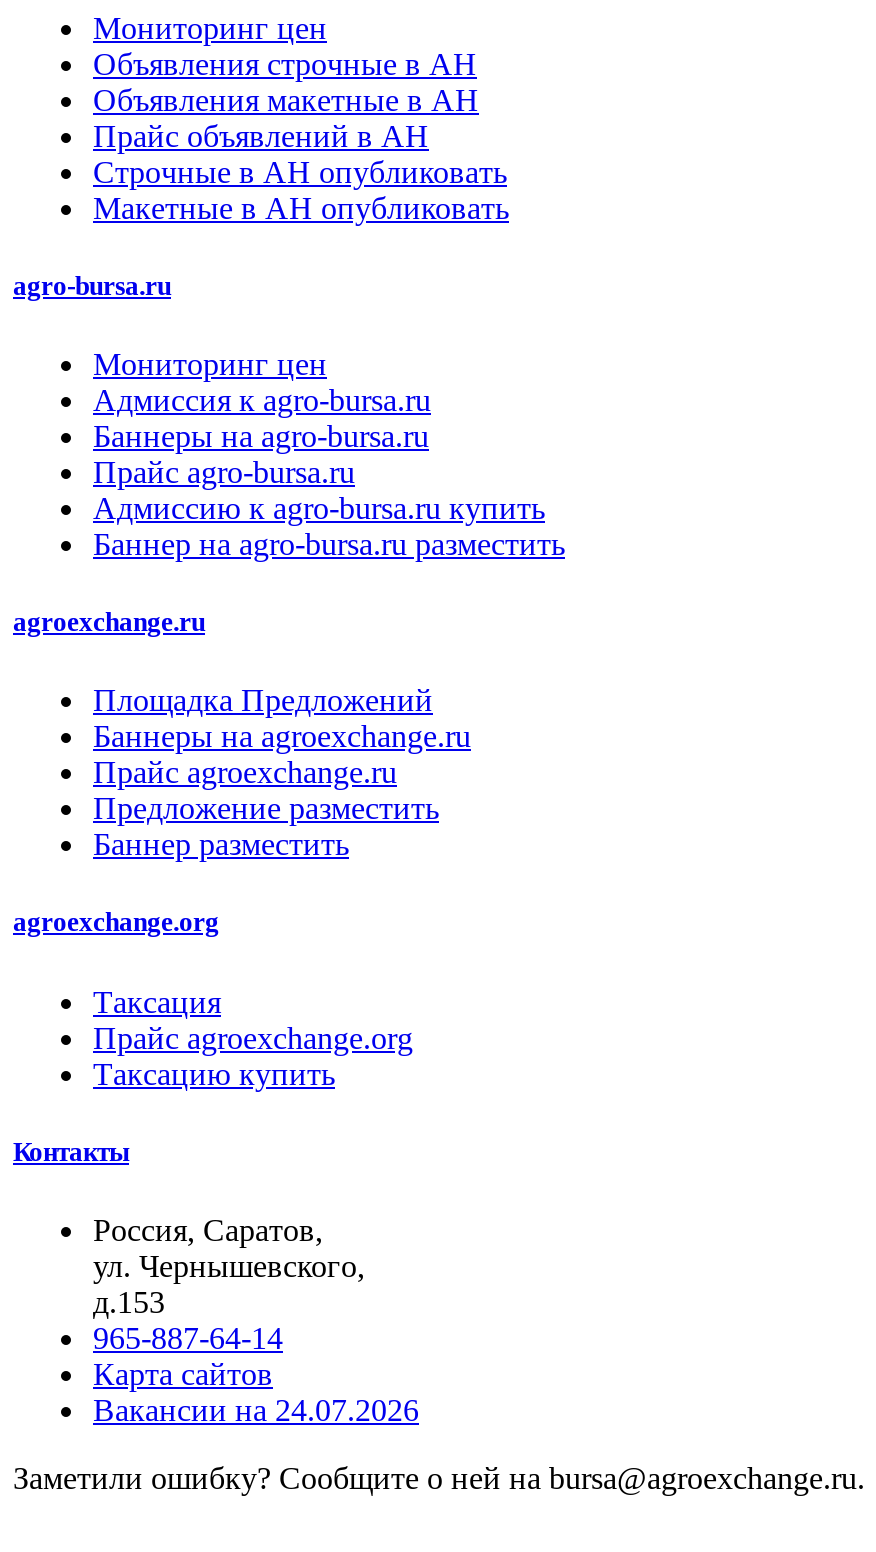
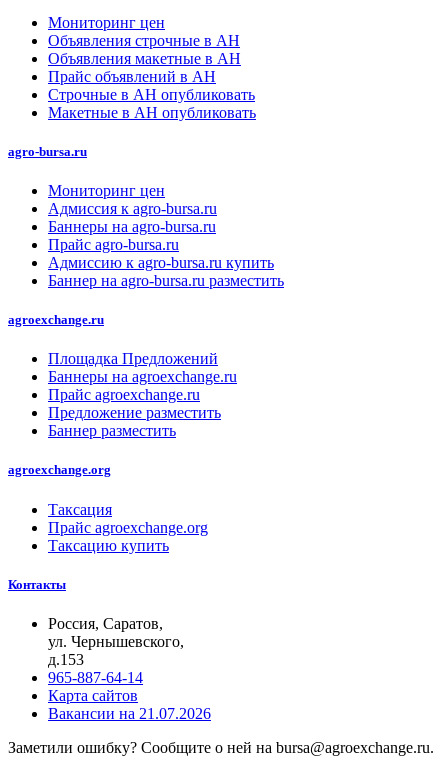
[93,1393,419,1427] Вакансии на 24.07.2026 -> [48,705,211,722] Вакансии на 21.07.2026

